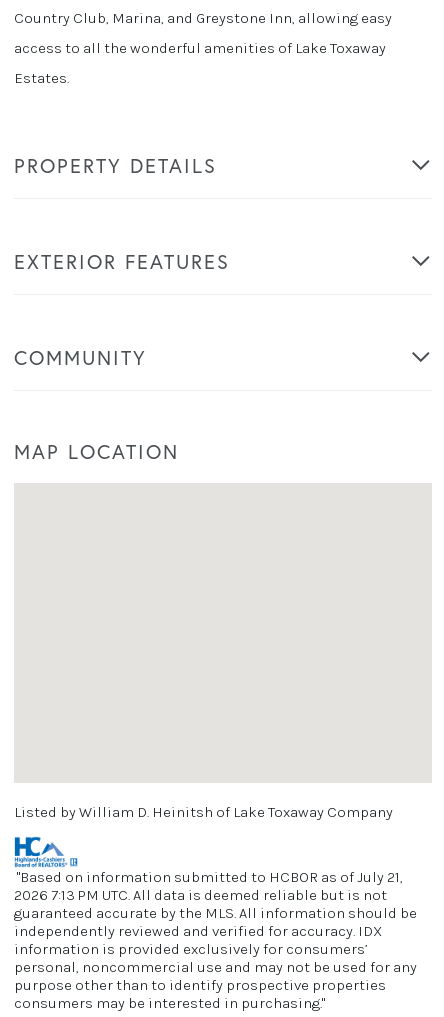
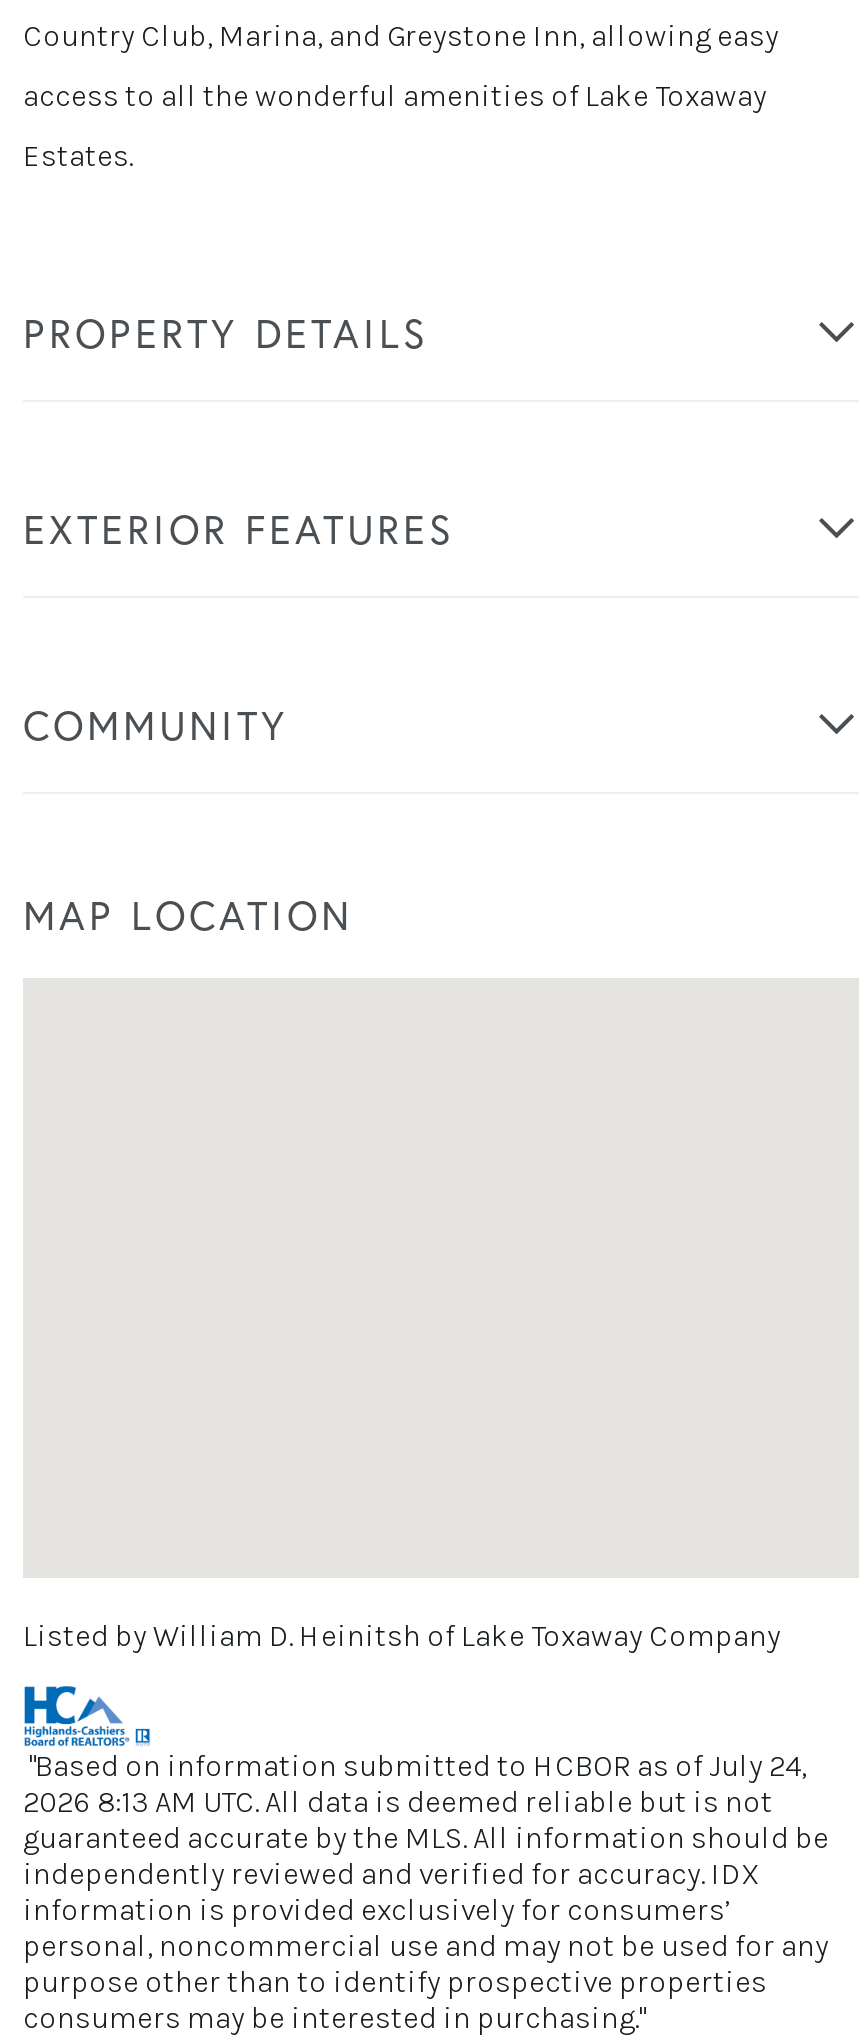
[14,868,403,886] "Based on information submitted to HCBOR as of July 21, -> [23,1747,807,1783] "Based on information submitted to HCBOR as of July 24,
[14,886,387,904] 2026 7:13 PM UTC. All data is deemed reliable but is not -> [23,1783,773,1819] 2026 8:13 AM UTC. All data is deemed reliable but is not

